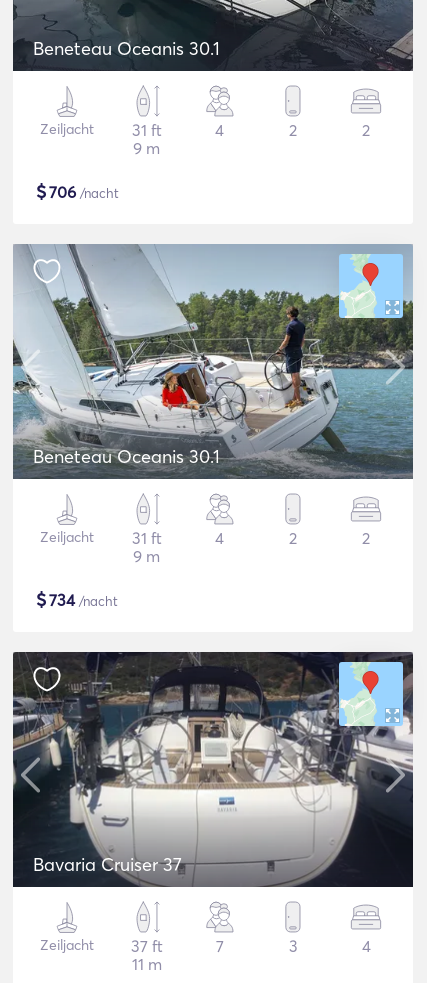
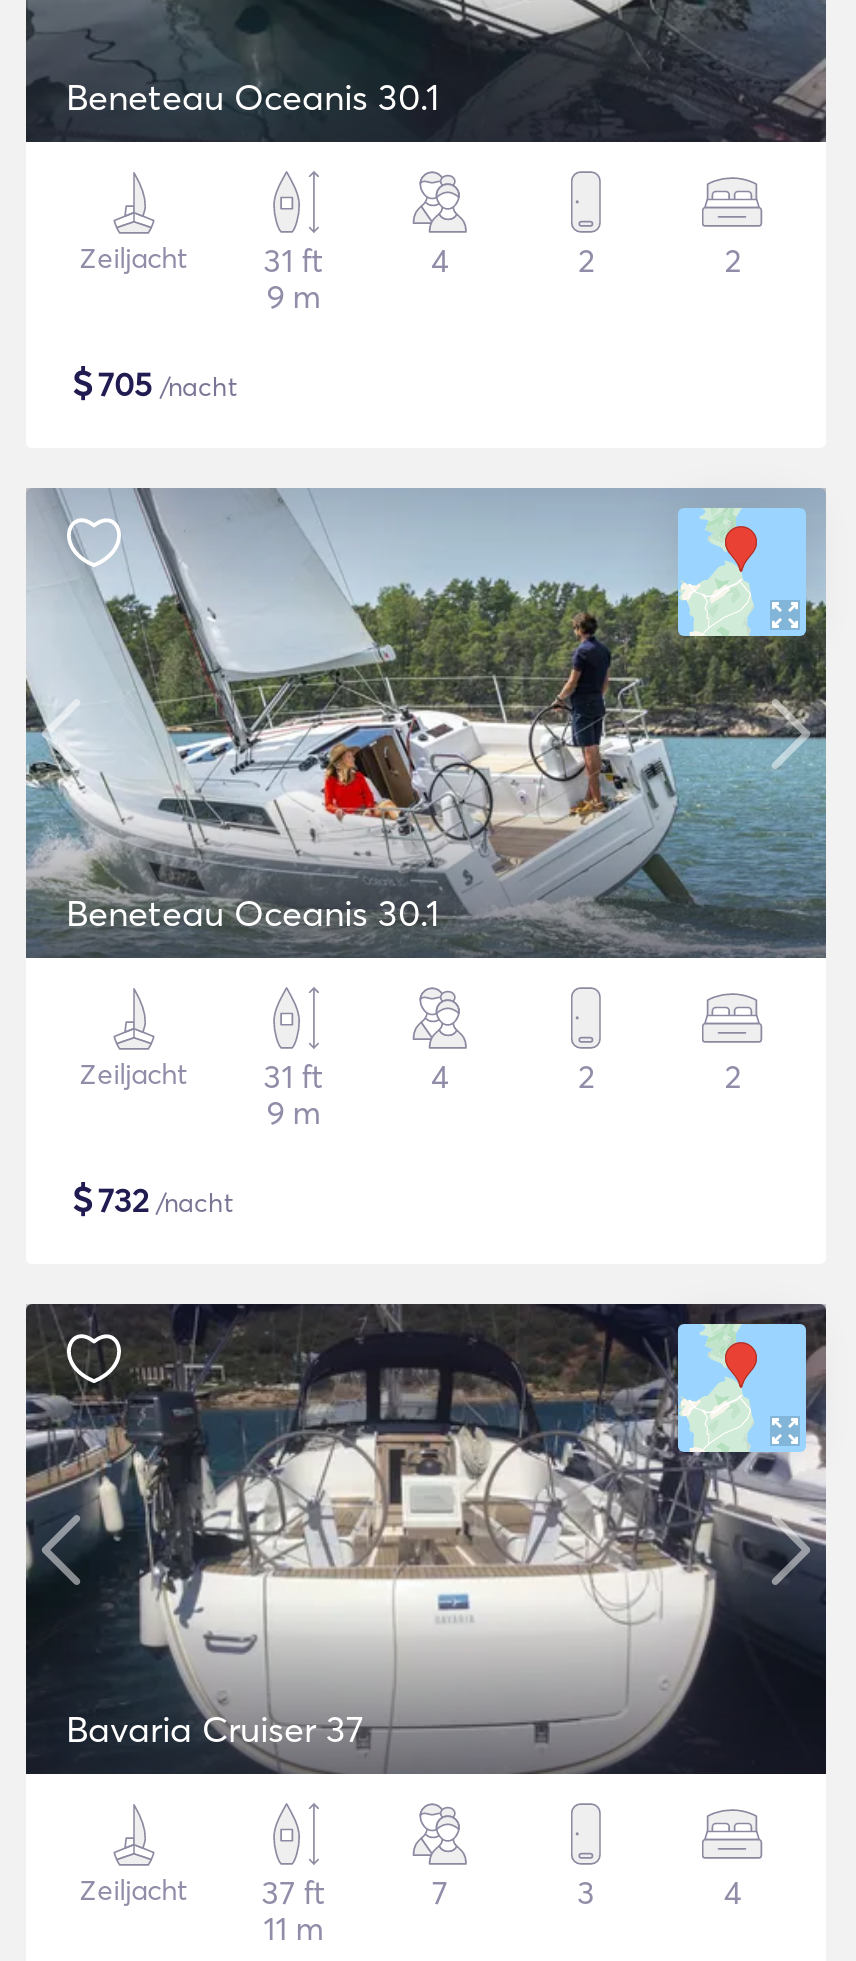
[36,180,119,203] $706 /nacht -> [72,360,238,406] $705 /nacht
[36,588,118,611] $734 /nacht -> [72,1176,234,1222] $732 /nacht

